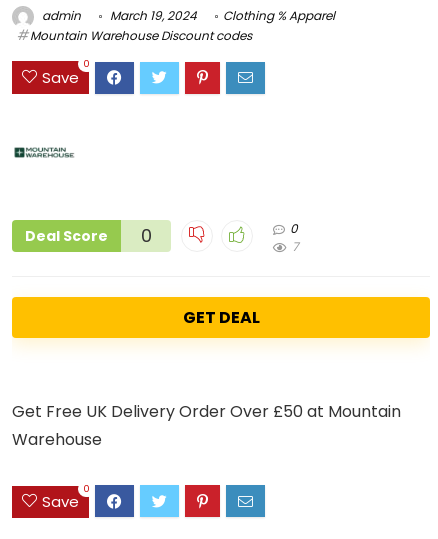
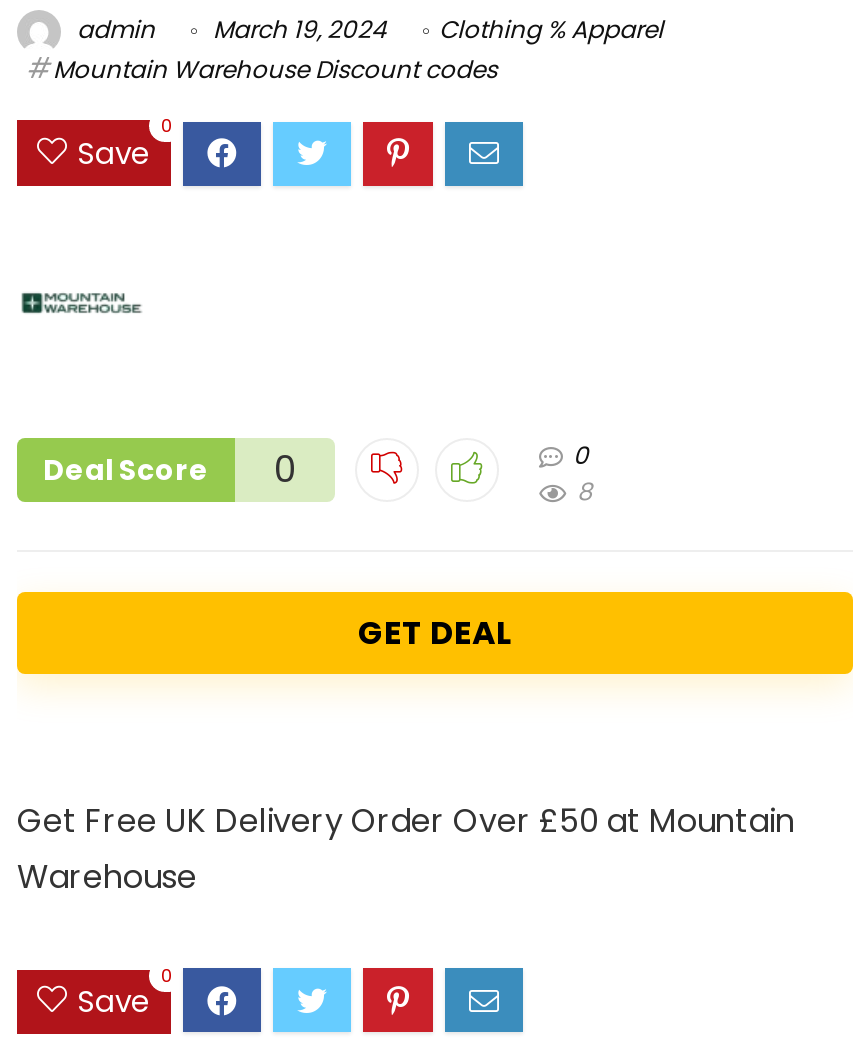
[292,238,299,255] 7 -> [577,475,593,509] 8

